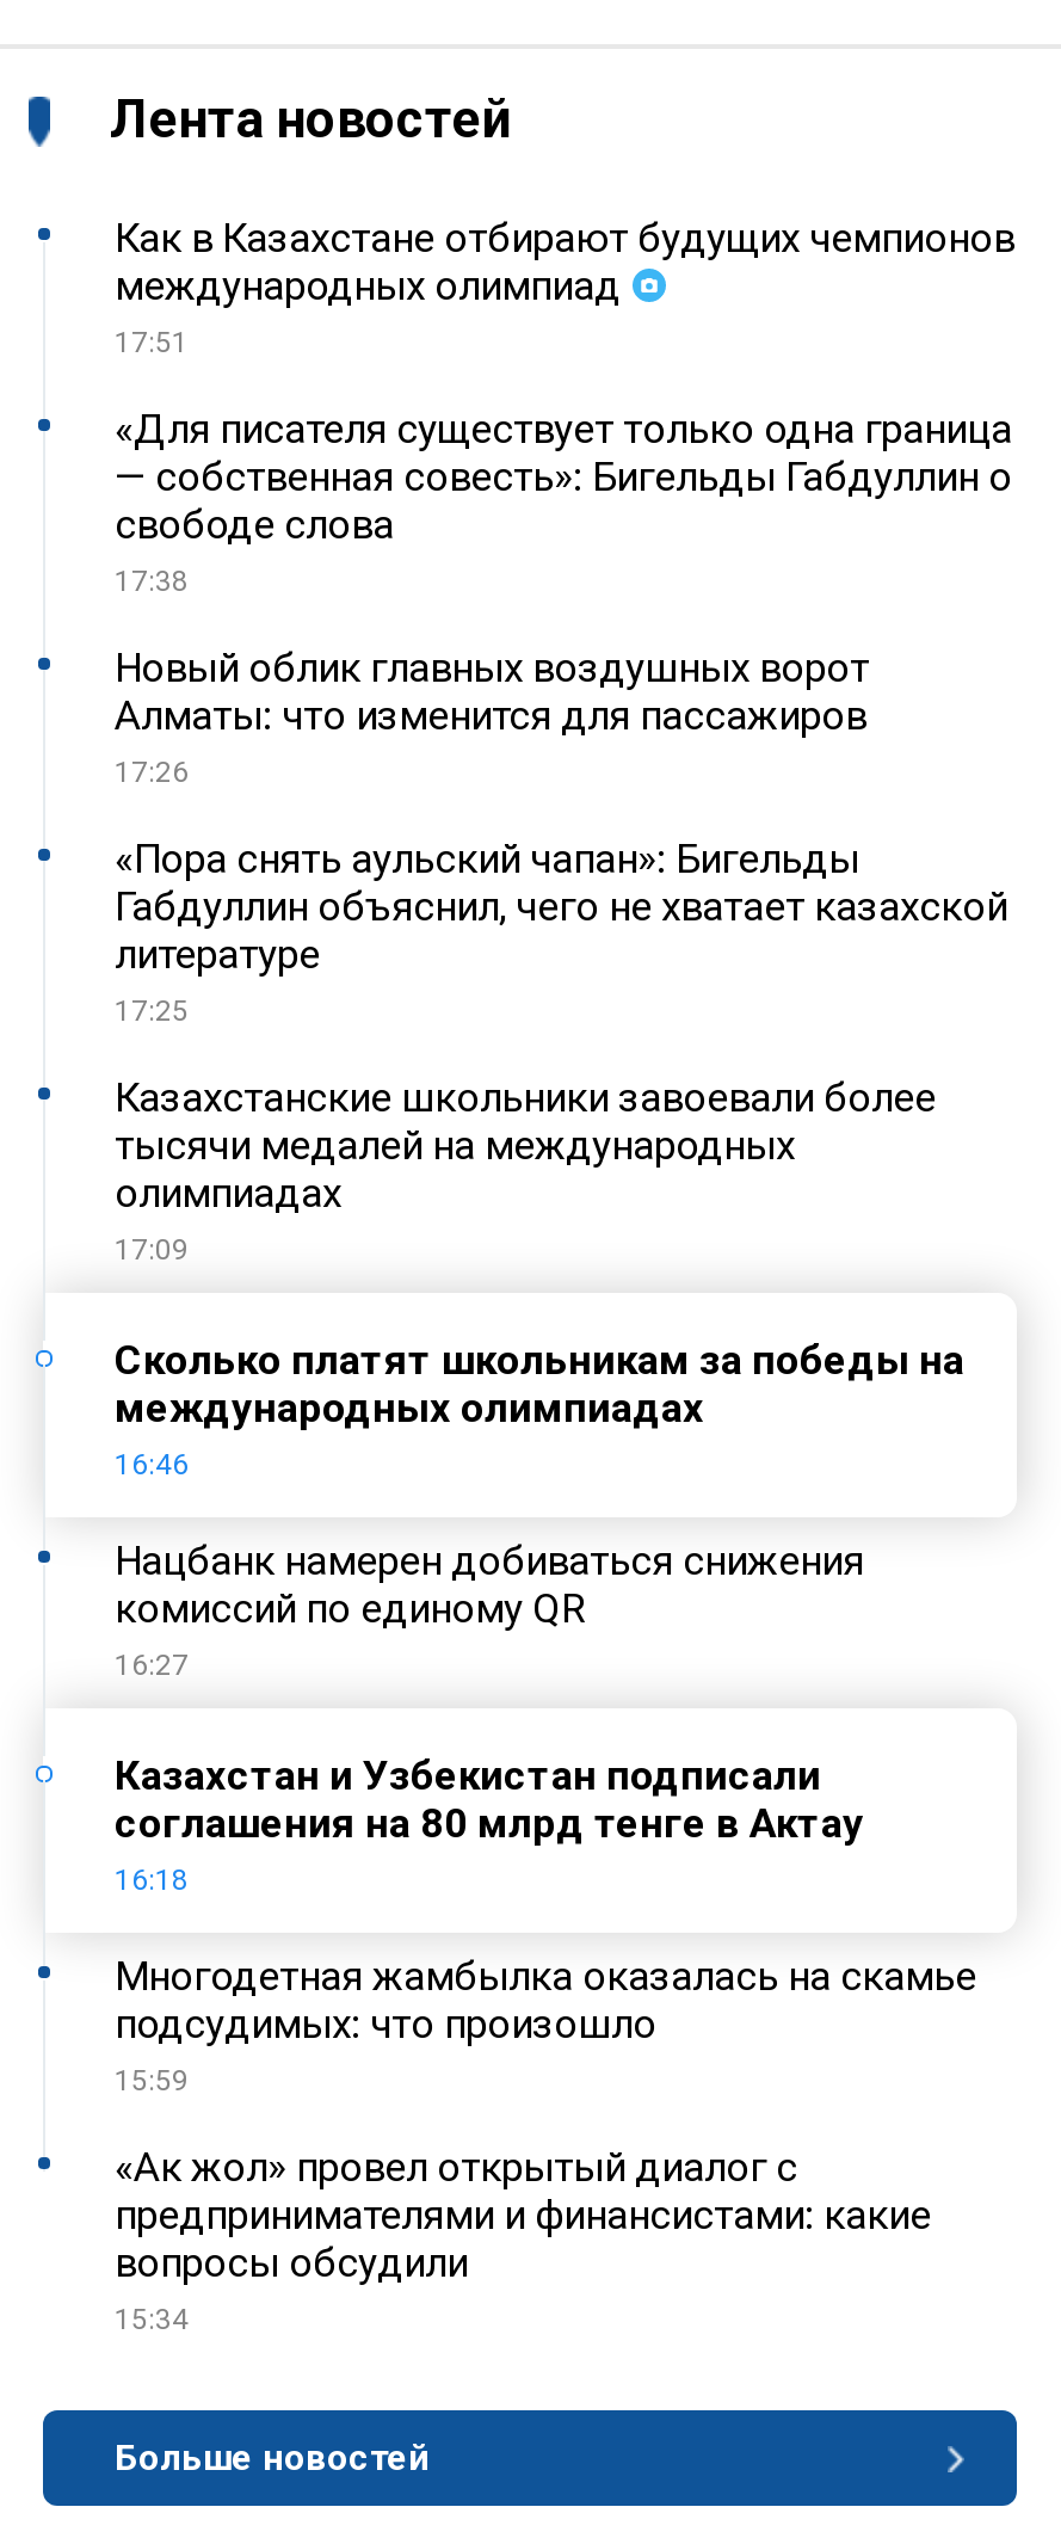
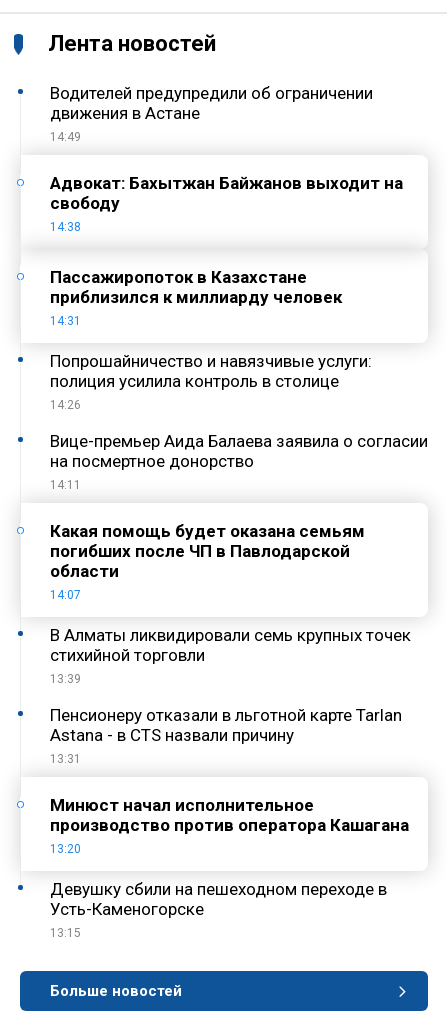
[115,213,1014,358] Как в Казахстане отбирают будущих чемпионов | международных олимпиад | 17:51 -> [50,83,373,144] Водителей предупредили об ограничении | движения в Астане | 14:49
[115,404,1012,597] «Для писателя существует только одна граница | — собственная совесть»: Бигельды Габдуллин о | свободе слова | 17:38 -> [50,173,403,234] Адвокат: Бахытжан Байжанов выходит на | свободу | 14:38
[115,643,869,788] Новый облик главных воздушных ворот | Алматы: что изменится для пассажиров | 17:26 -> [50,267,342,328] Пассажиропоток в Казахстане | приблизился к миллиарду человек | 14:31
[115,834,1007,1027] «Пора снять аульский чапан»: Бигельды | Габдуллин объяснил, чего не хватает казахской | литературе | 17:25 -> [50,351,372,412] Попрошайничество и навязчивые услуги: | полиция усилила контроль в столице | 14:26
[115,1072,936,1266] Казахстанские школьники завоевали более | тысячи медалей на международных | олимпиадах | 17:09 -> [50,431,428,492] Вице-премьер Аида Балаева заявила о согласии | на посмертное донорство | 14:11
[115,1335,964,1481] Сколько платят школьникам за победы на | международных олимпиадах | 16:46 -> [50,521,365,602] Какая помощь будет оказана семьям | погибших после ЧП в Павлодарской | области | 14:07
[115,1535,864,1681] Нацбанк намерен добиваться снижения | комиссий по единому QR | 16:27 -> [50,625,411,686] В Алматы ликвидировали семь крупных точек | стихийной торговли | 13:39
[115,1750,864,1896] Казахстан и Узбекистан подписали | соглашения на 80 млрд тенге в Актау | 16:18 -> [50,705,402,766] Пенсионеру отказали в льготной карте Tarlan | Astana - в CTS назвали причину | 13:31
[115,1951,976,2097] Многодетная жамбылка оказалась на скамье | подсудимых: что произошло | 15:59 -> [50,795,409,856] Минюст начал исполнительное | производство против оператора Кашагана | 13:20
[115,2142,931,2335] «Ак жол» провел открытый диалог с | предпринимателями и финансистами: какие | вопросы обсудили | 15:34 -> [50,879,387,940] Девушку сбили на пешеходном переходе в | Усть-Каменогорске | 13:15

